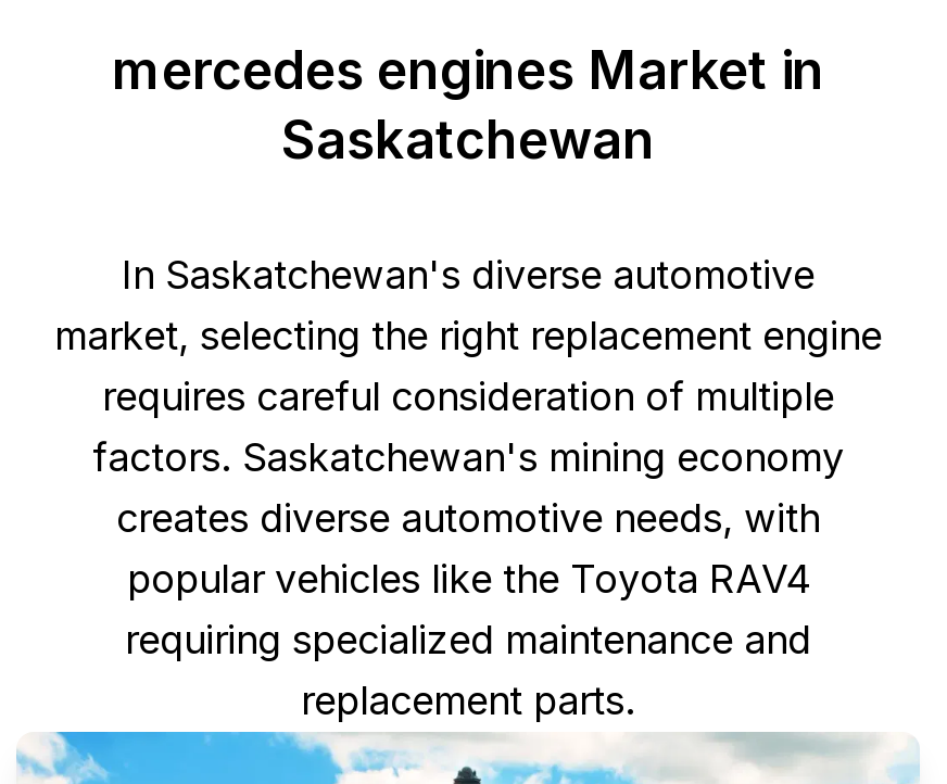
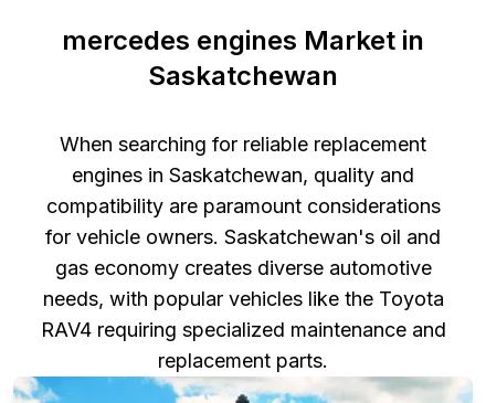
[54,251,882,661] In Saskatchewan's diverse automotive | market, selecting the right replacement engine | requires careful consideration of multiple | factors. Saskatchewan's mining economy | creates diverse automotive needs, with | popular vehicles like the Toyota RAV4 | requiring specialized maintenance and -> [40,132,446,341] When searching for reliable replacement | engines in Saskatchewan, quality and | compatibility are paramount considerations | for vehicle owners. Saskatchewan's oil and | gas economy creates diverse automotive | needs, with popular vehicles like the Toyota | RAV4 requiring specialized maintenance and

